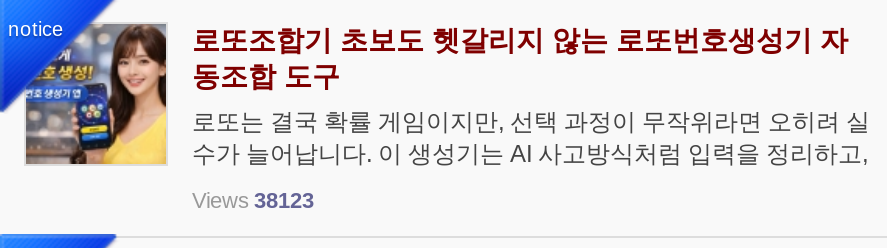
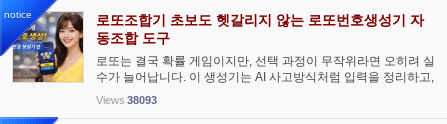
[192,189,314,213] Views 38123 -> [96,94,157,106] Views 38093

